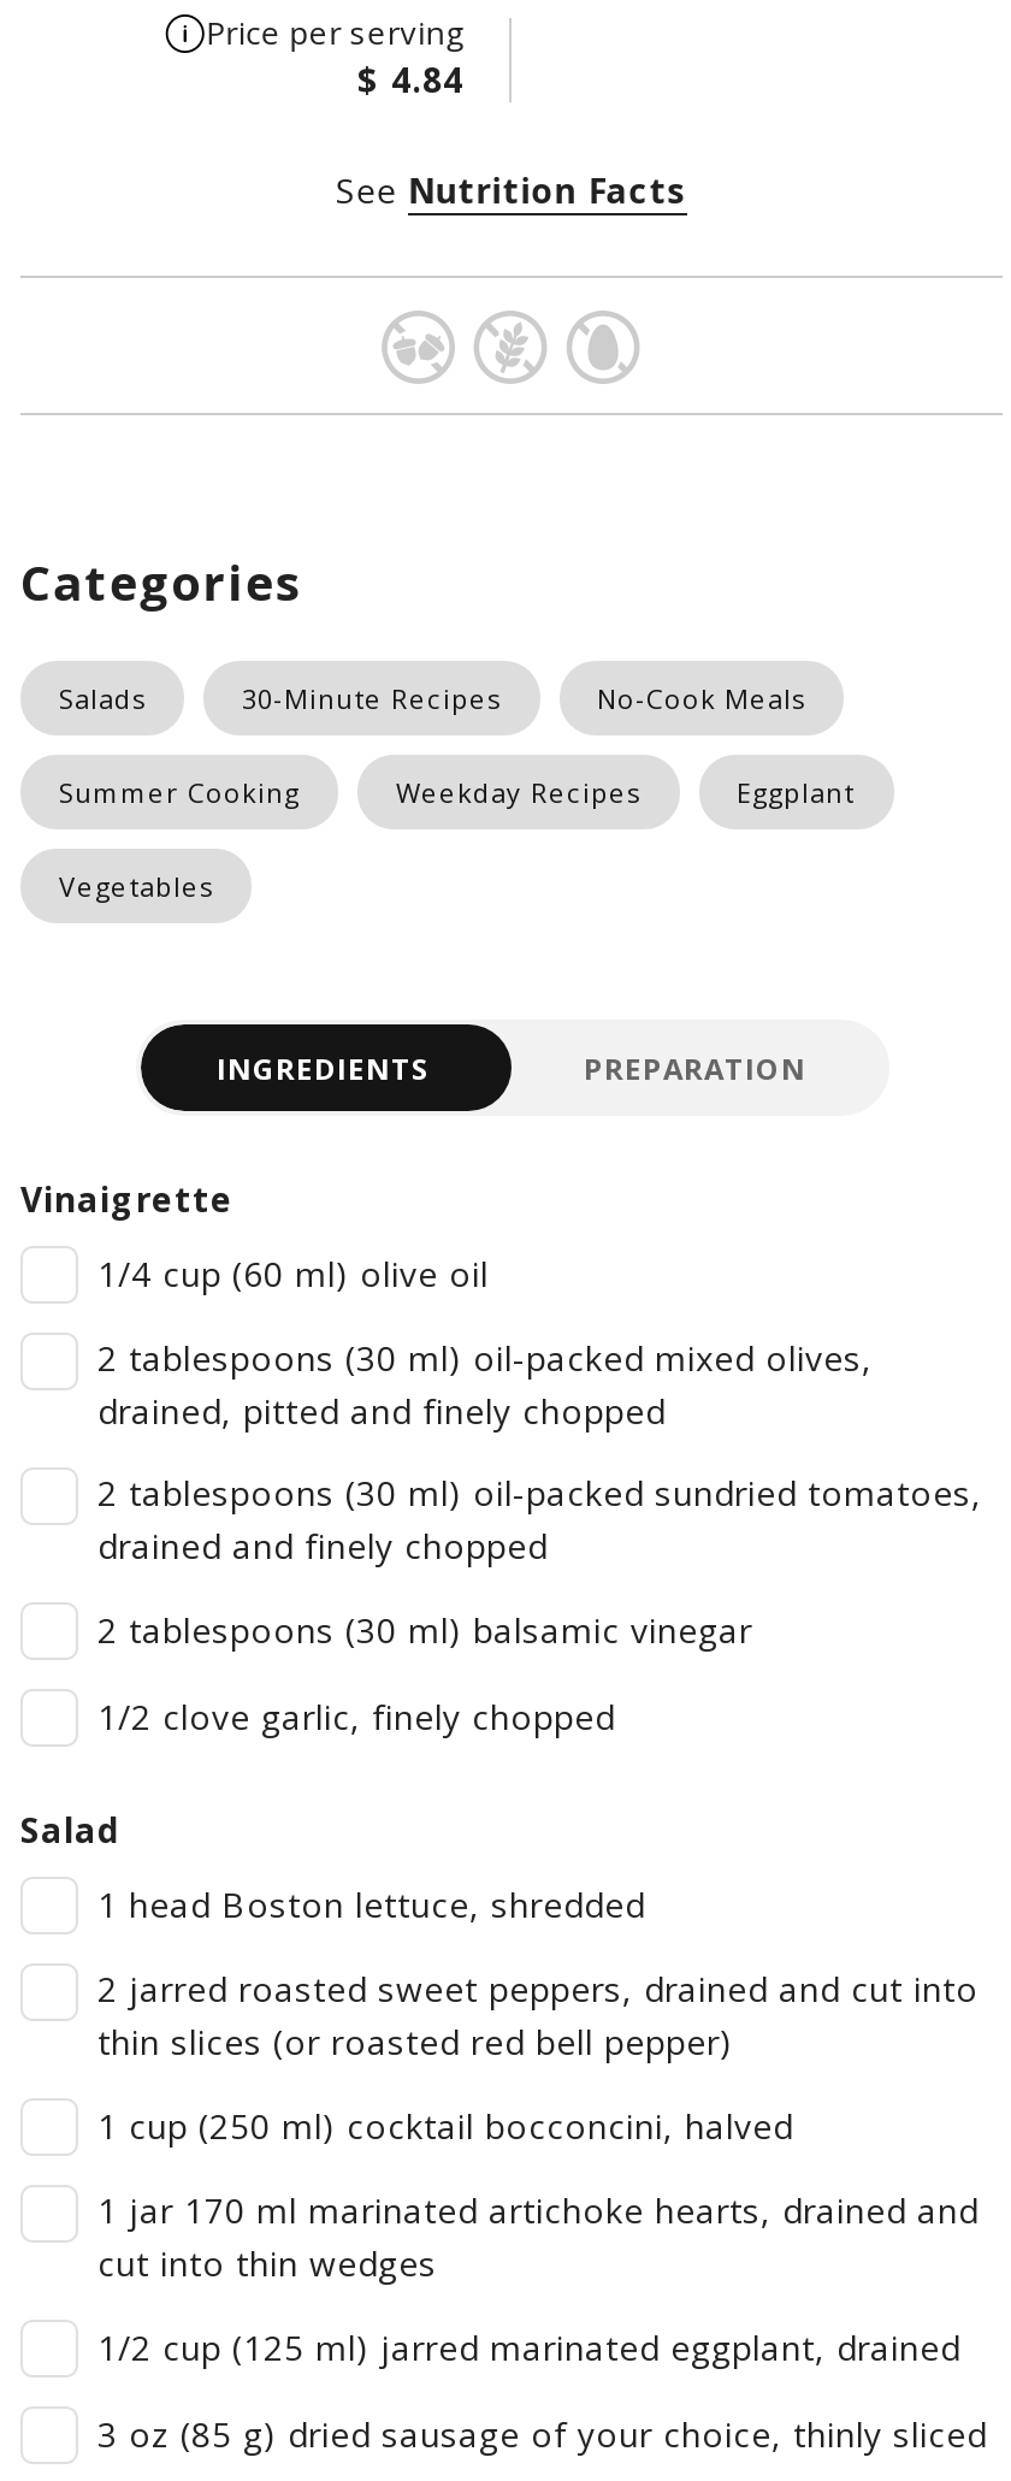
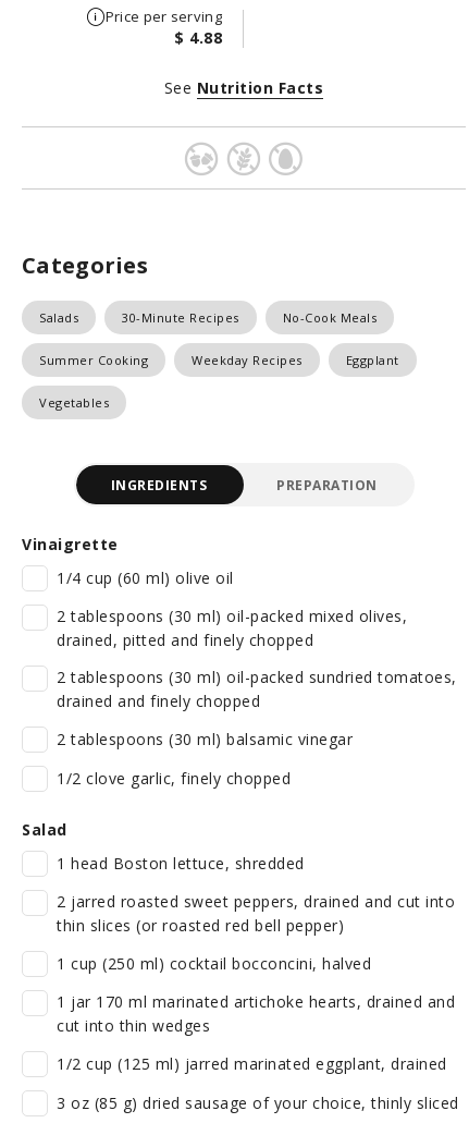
[357,57,463,102] $ 4.84 -> [174,27,222,48] $ 4.88

